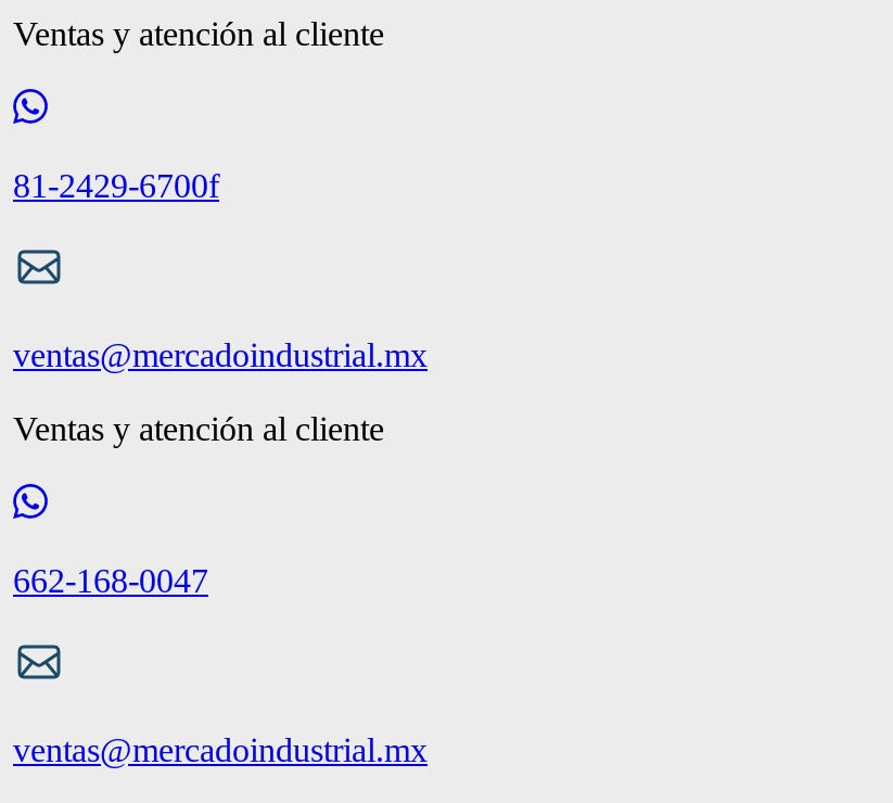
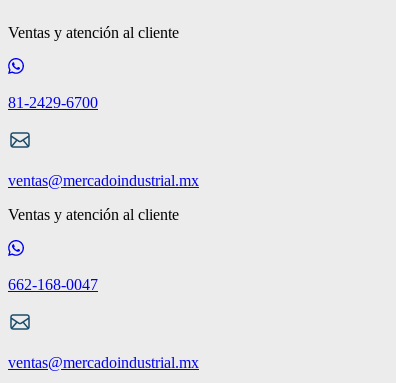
[13,167,219,204] 81-2429-6700f -> [8,94,98,111] 81-2429-6700

